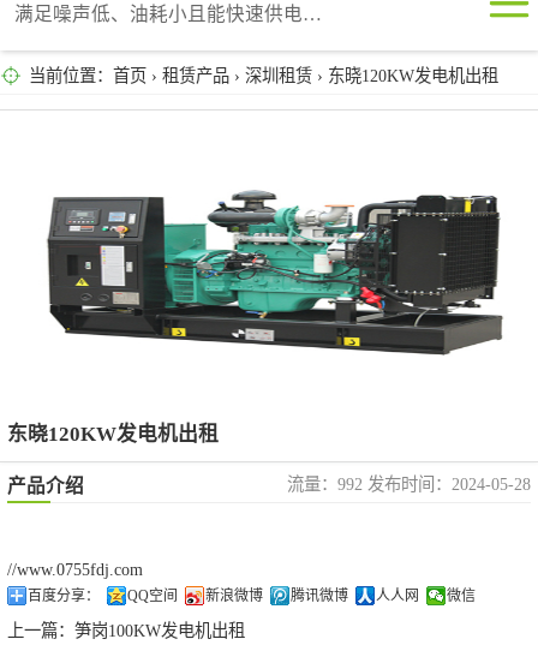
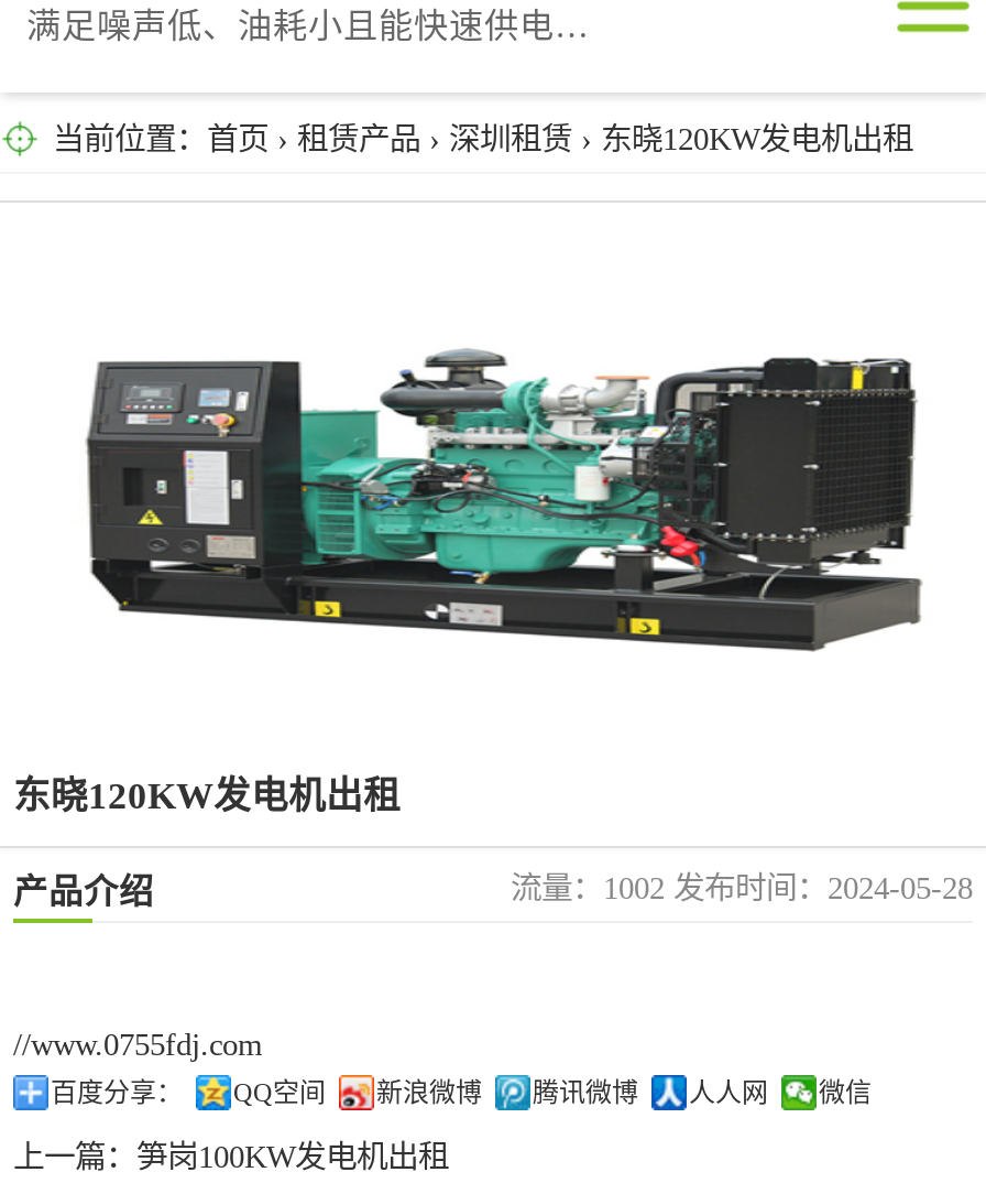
[287,474,531,493] 流量：992 发布时间：2024-05-28 -> [511,869,973,905] 流量：1002 发布时间：2024-05-28

